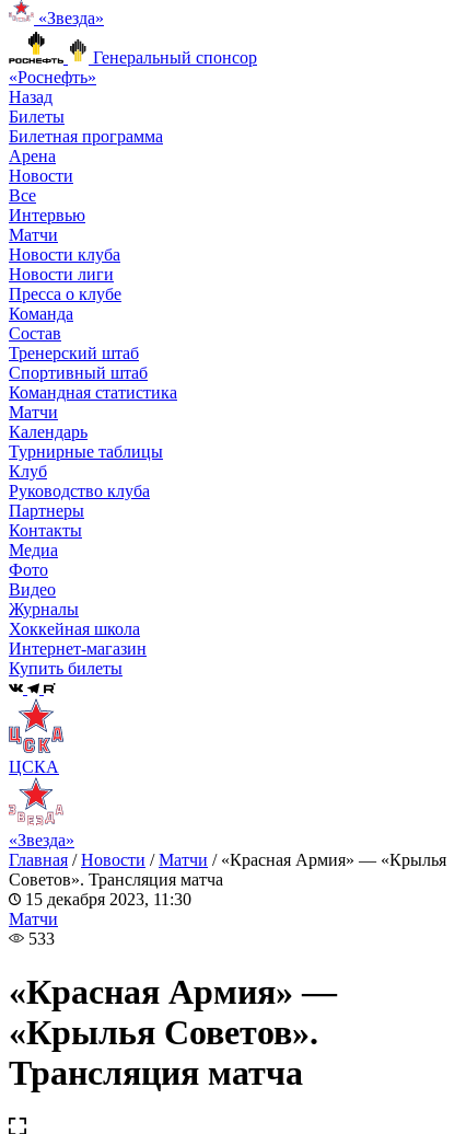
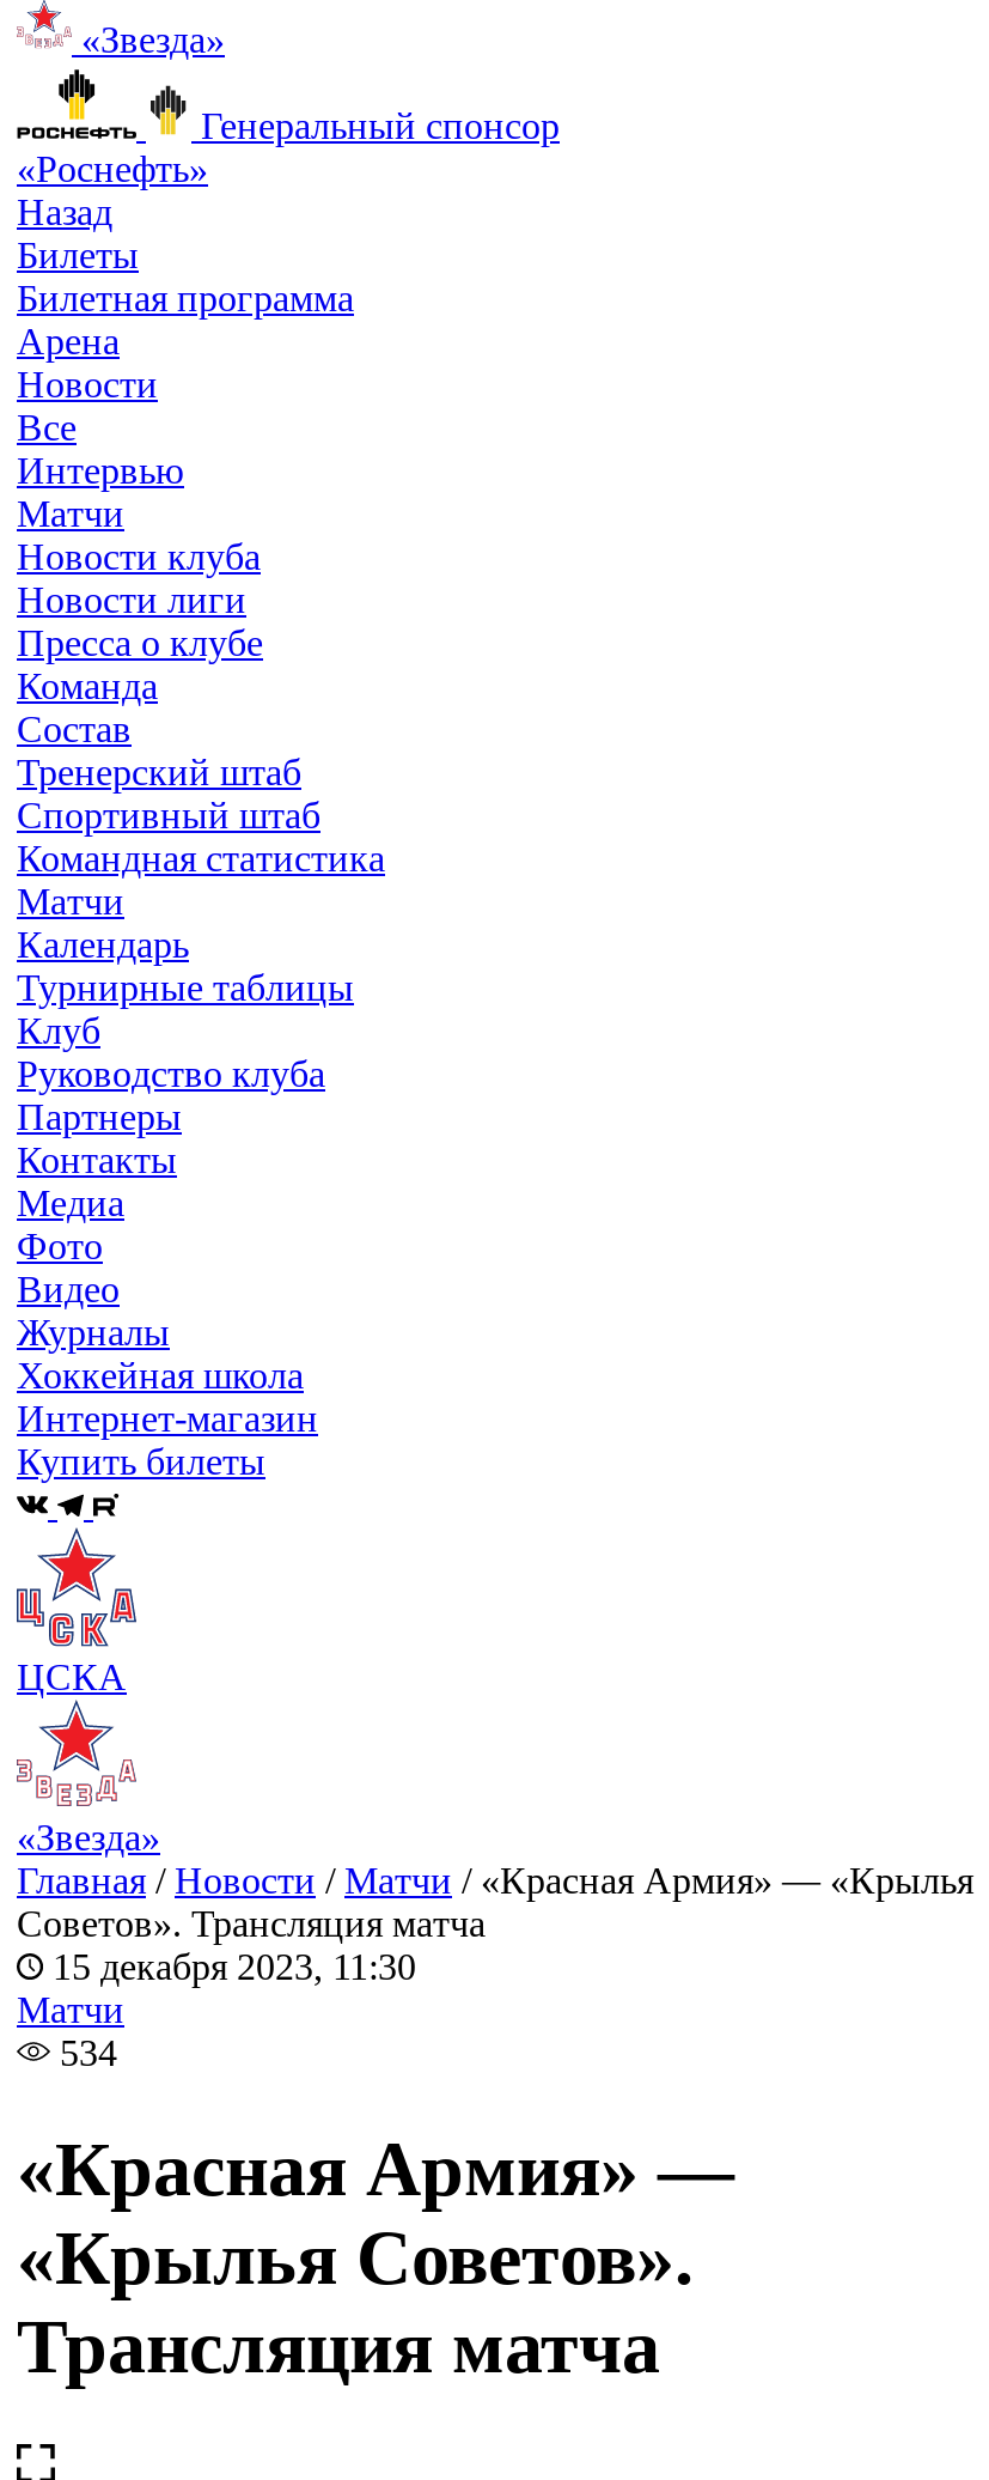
[24,929,55,948] 533 -> [50,2032,117,2073] 534

